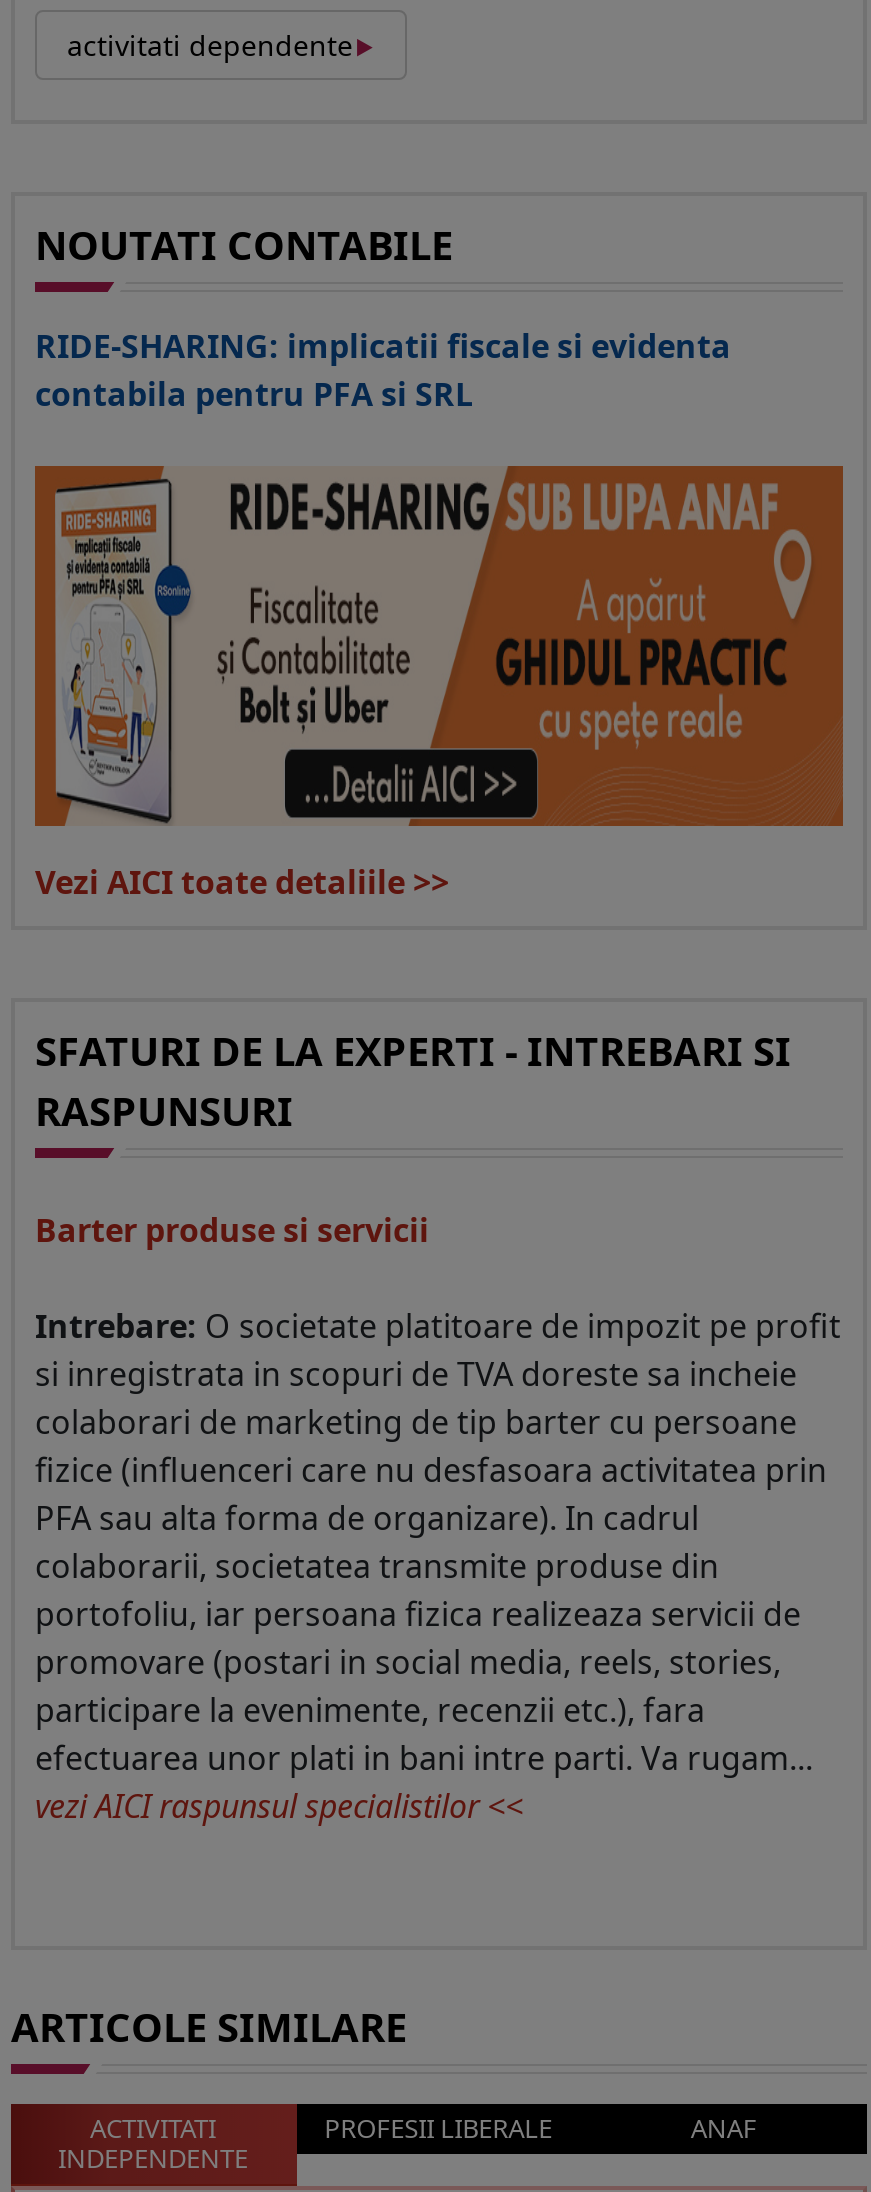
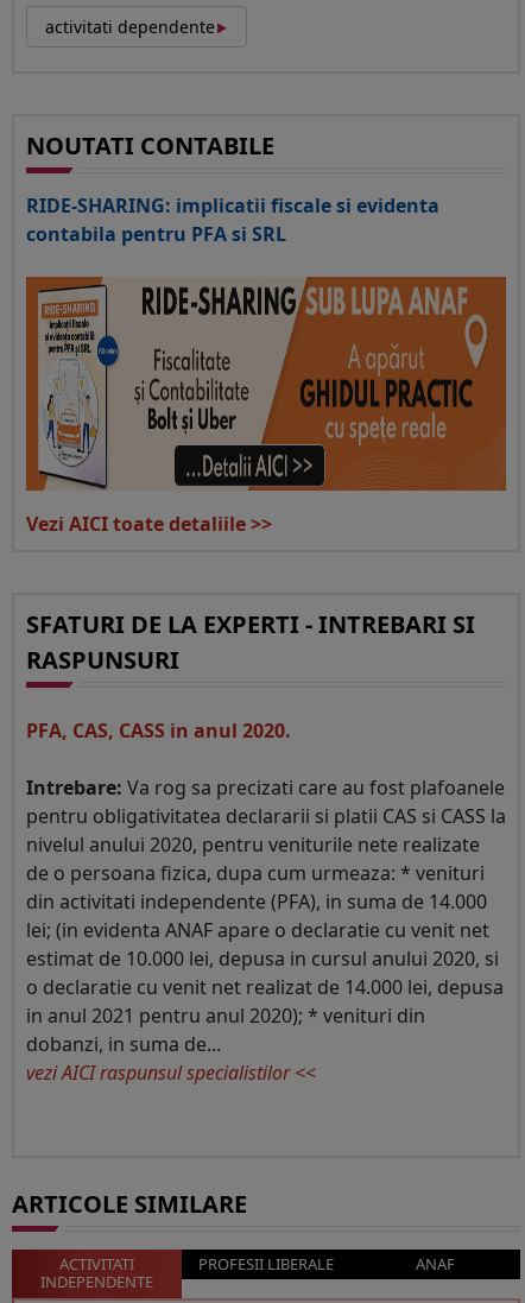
[35,1208,429,1252] Barter produse si servicii -> [26,717,291,744] PFA, CAS, CASS in anul 2020.
[35,1304,841,1780] Intrebare: O societate platitoare de impozit pe profit | si inregistrata in scopuri de TVA doreste sa incheie | colaborari de marketing de tip barter cu persoane | fizice (influenceri care nu desfasoara activitatea prin | PFA sau alta forma de organizare). In cadrul | colaborarii, societatea transmite produse din | portofoliu, iar persoana fizica realizeaza servicii de | promovare (postari in social media, reels, stories, | participare la evenimente, recenzii etc.), fara | efectuarea unor plati in bani intre parti. Va rugam... -> [26,774,506,1057] Intrebare: Va rog sa precizati care au fost plafoanele | pentru obligativitatea declararii si platii CAS si CASS la | nivelul anului 2020, pentru veniturile nete realizate | de o persoana fizica, dupa cum urmeaza: * venituri | din activitati independente (PFA), in suma de 14.000 | lei; (in evidenta ANAF apare o declaratie cu venit net | estimat de 10.000 lei, depusa in cursul anului 2020, si | o declaratie cu venit net realizat de 14.000 lei, depusa | in anul 2021 pentru anul 2020); * venituri din | dobanzi, in suma de...

